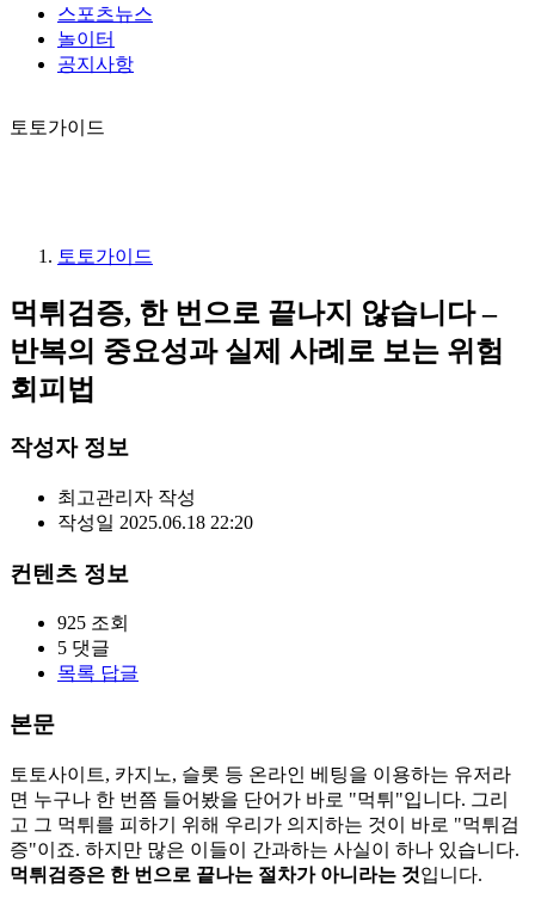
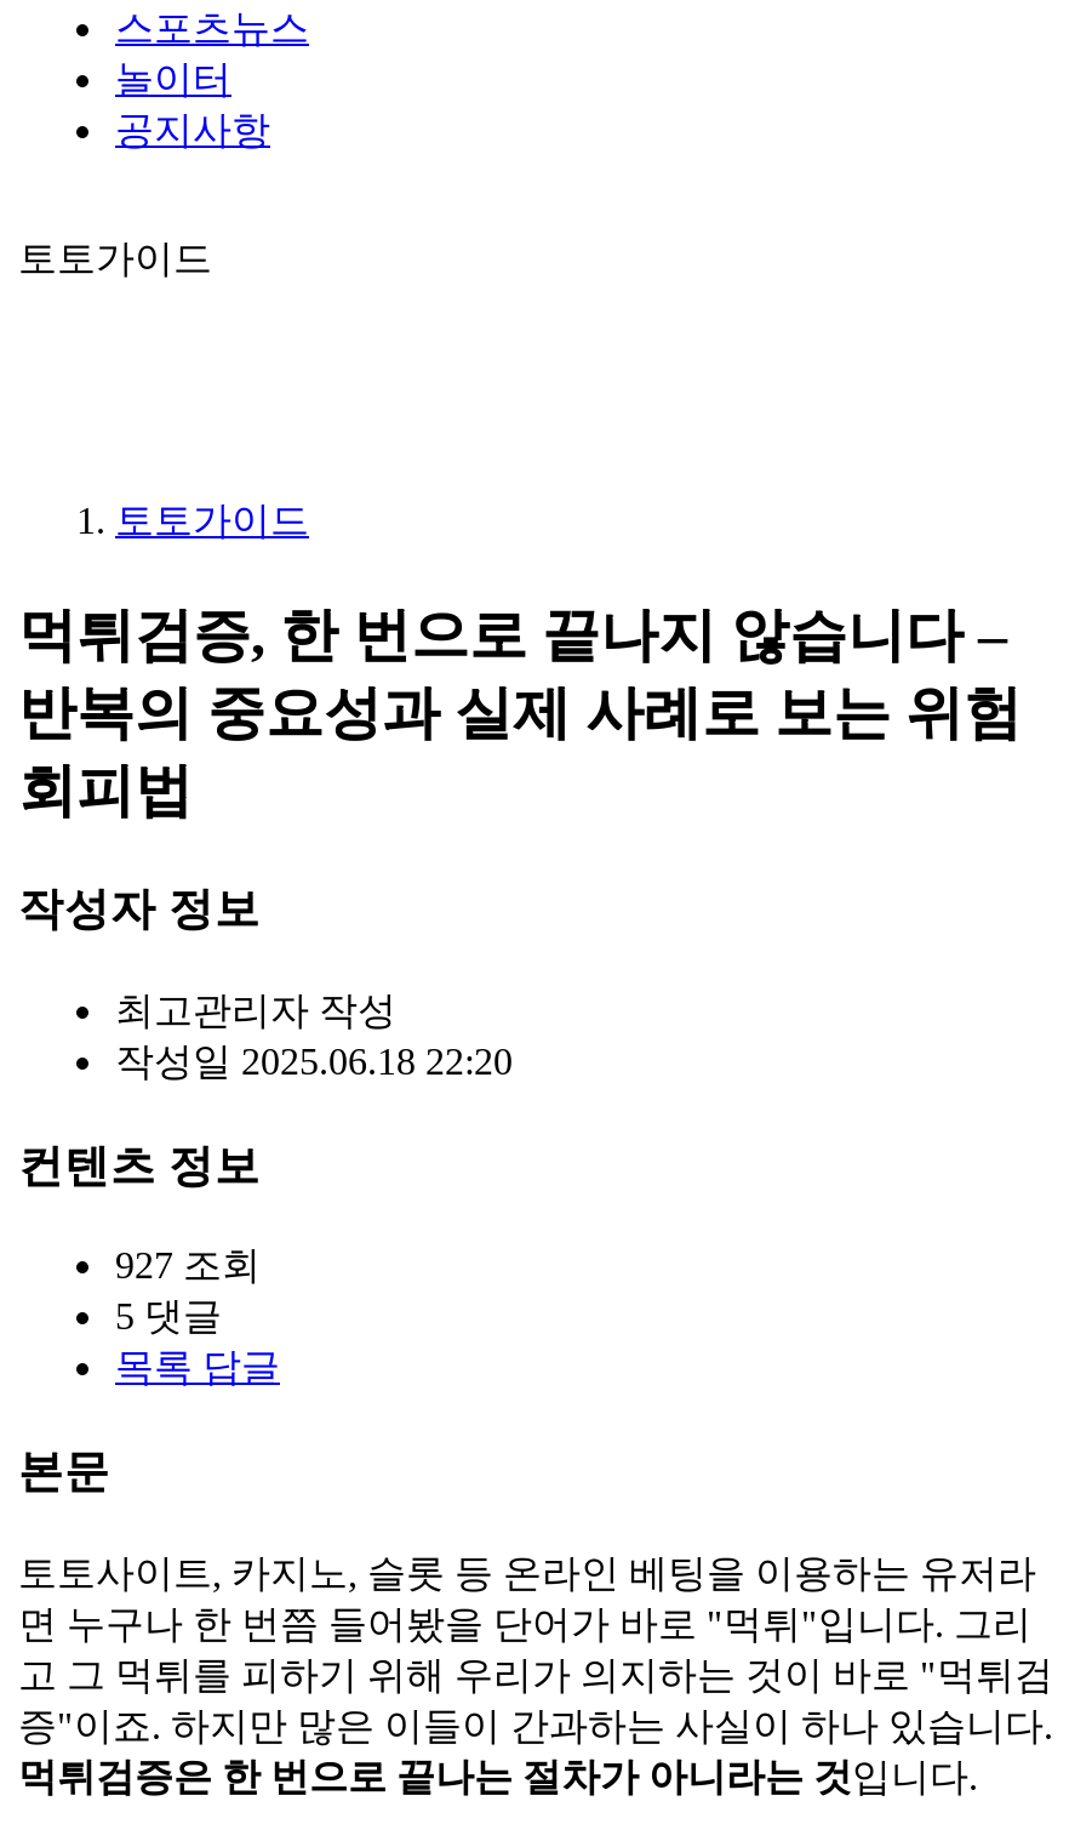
[57,613,129,633] 925 조회 -> [115,1245,261,1286] 927 조회

